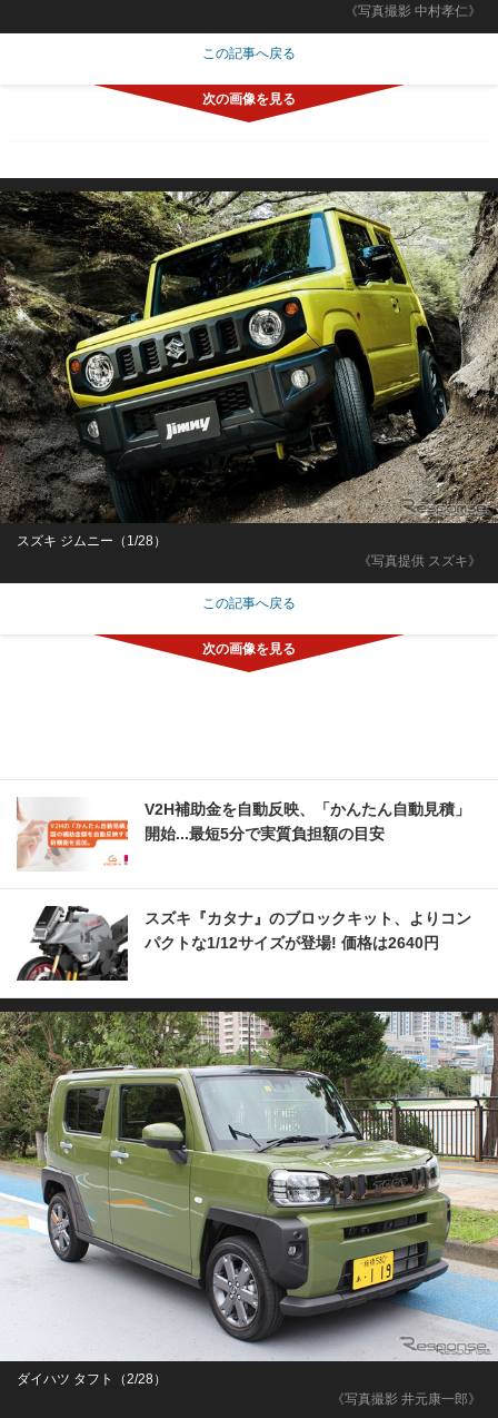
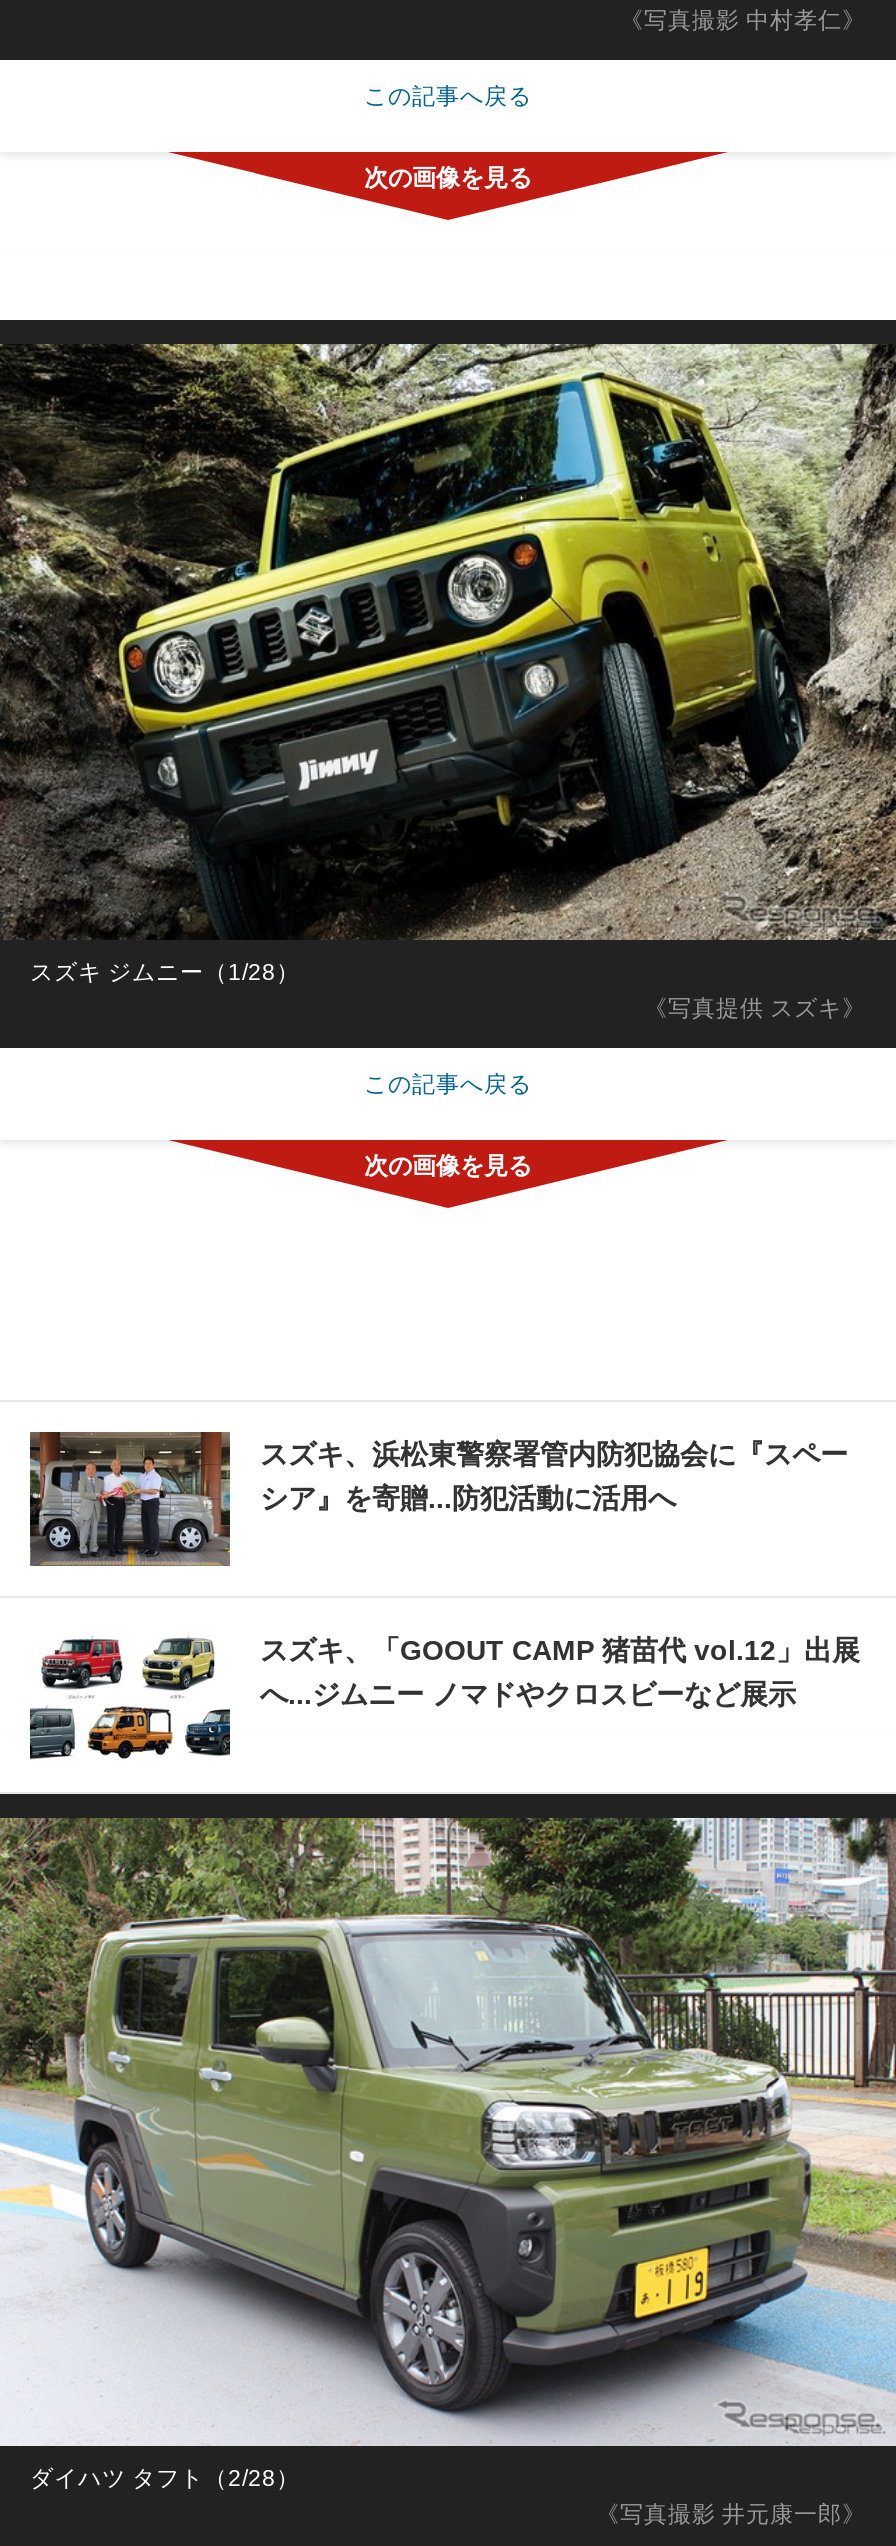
[16,797,470,872] [image] | V2H補助金を自動反映、「かんたん自動見積」 | 開始...最短5分で実質負担額の目安 -> [28,1430,848,1568] [image] | スズキ、浜松東警察署管内防犯協会に『スペー | シア』を寄贈...防犯活動に活用へ
[17,905,471,982] [image] | スズキ『カタナ』のブロックキット、よりコン | パクトな1/12サイズが登場! 価格は2640円 -> [28,1628,860,1762] [image] | スズキ、「GOOUT CAMP 猪苗代 vol.12」出展 | へ...ジムニー ノマドやクロスビーなど展示

